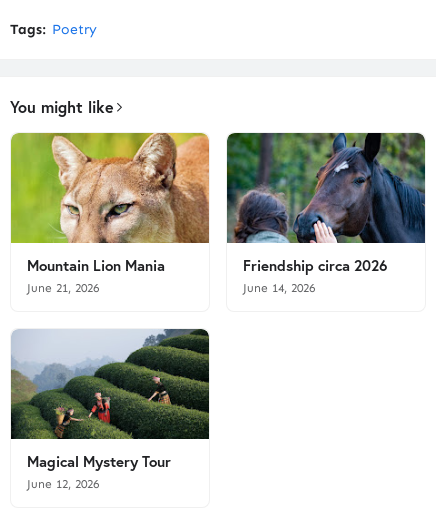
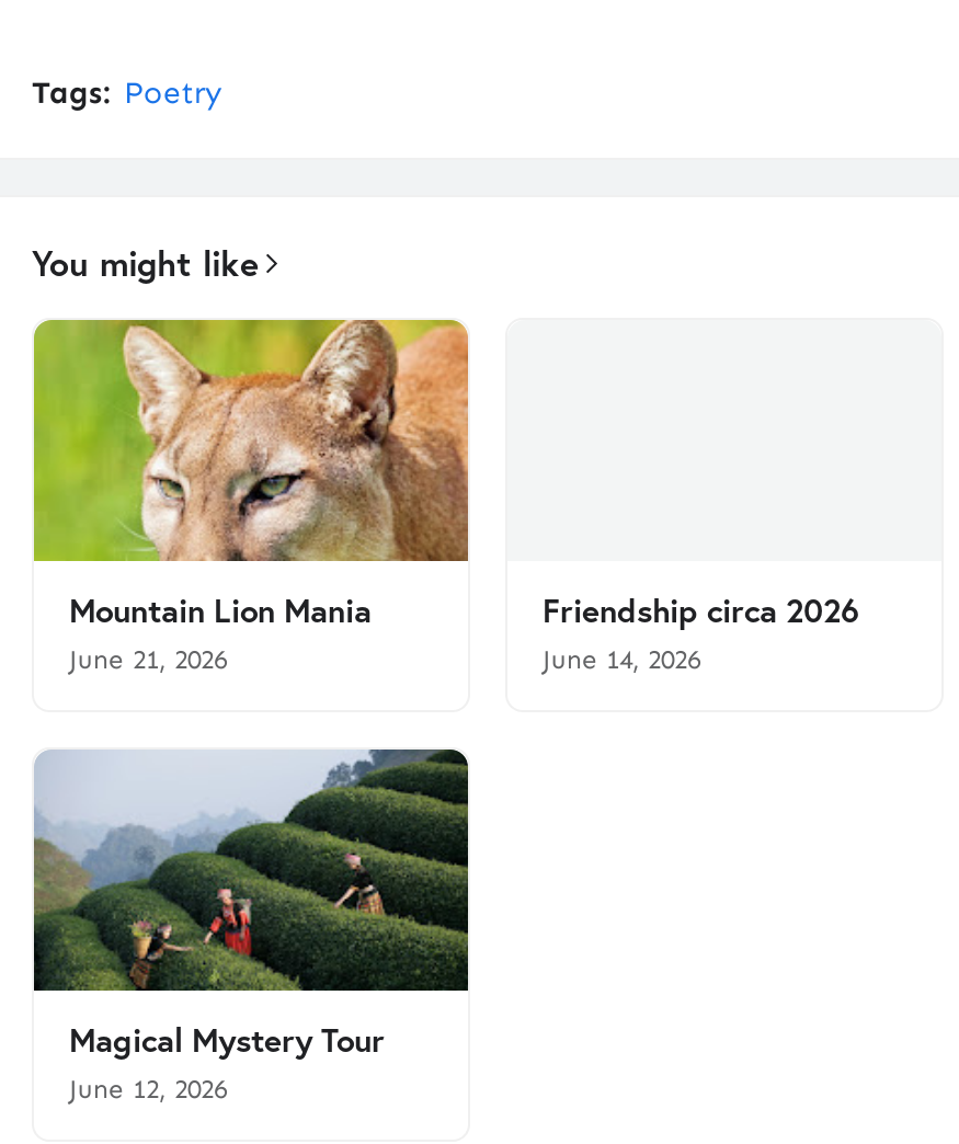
[226,132,426,244] [image] -> none

